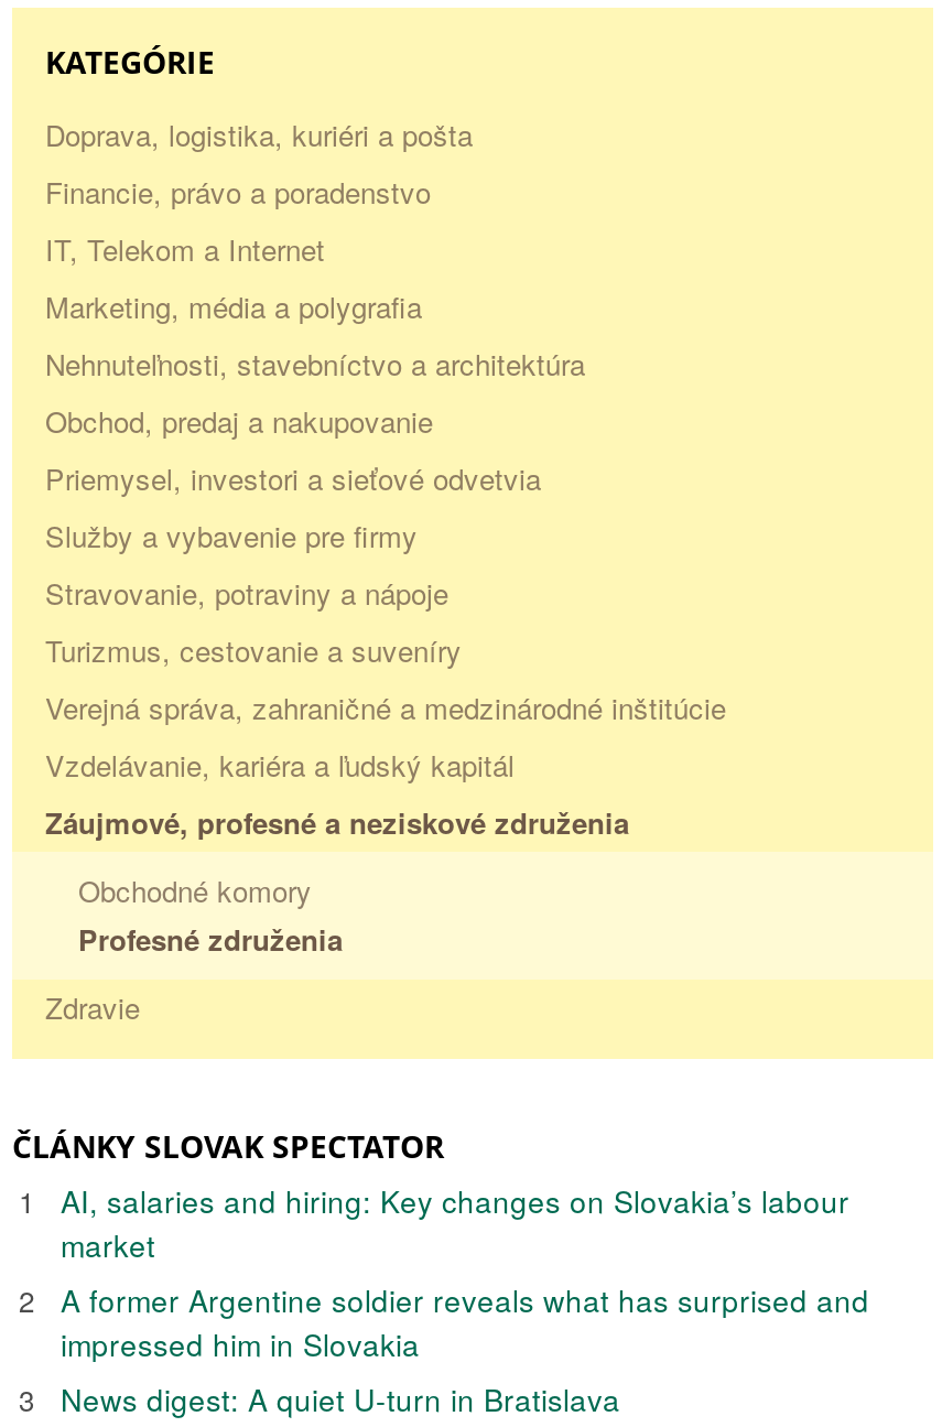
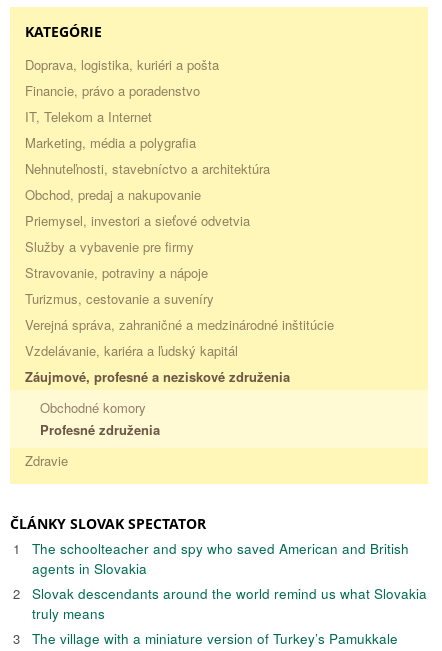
[61,1180,849,1266] AI, salaries and hiring: Key changes on Slovakia’s labour | market -> [32,539,409,578] The schoolteacher and spy who saved American and British | agents in Slovakia
[61,1279,869,1365] A former Argentine soldier reveals what has surprised and | impressed him in Slovakia -> [32,584,427,623] Slovak descendants around the world remind us what Slovakia | truly means
[61,1379,620,1420] News digest: A quiet U-turn in Bratislava -> [32,629,398,648] The village with a miniature version of Turkey’s Pamukkale

